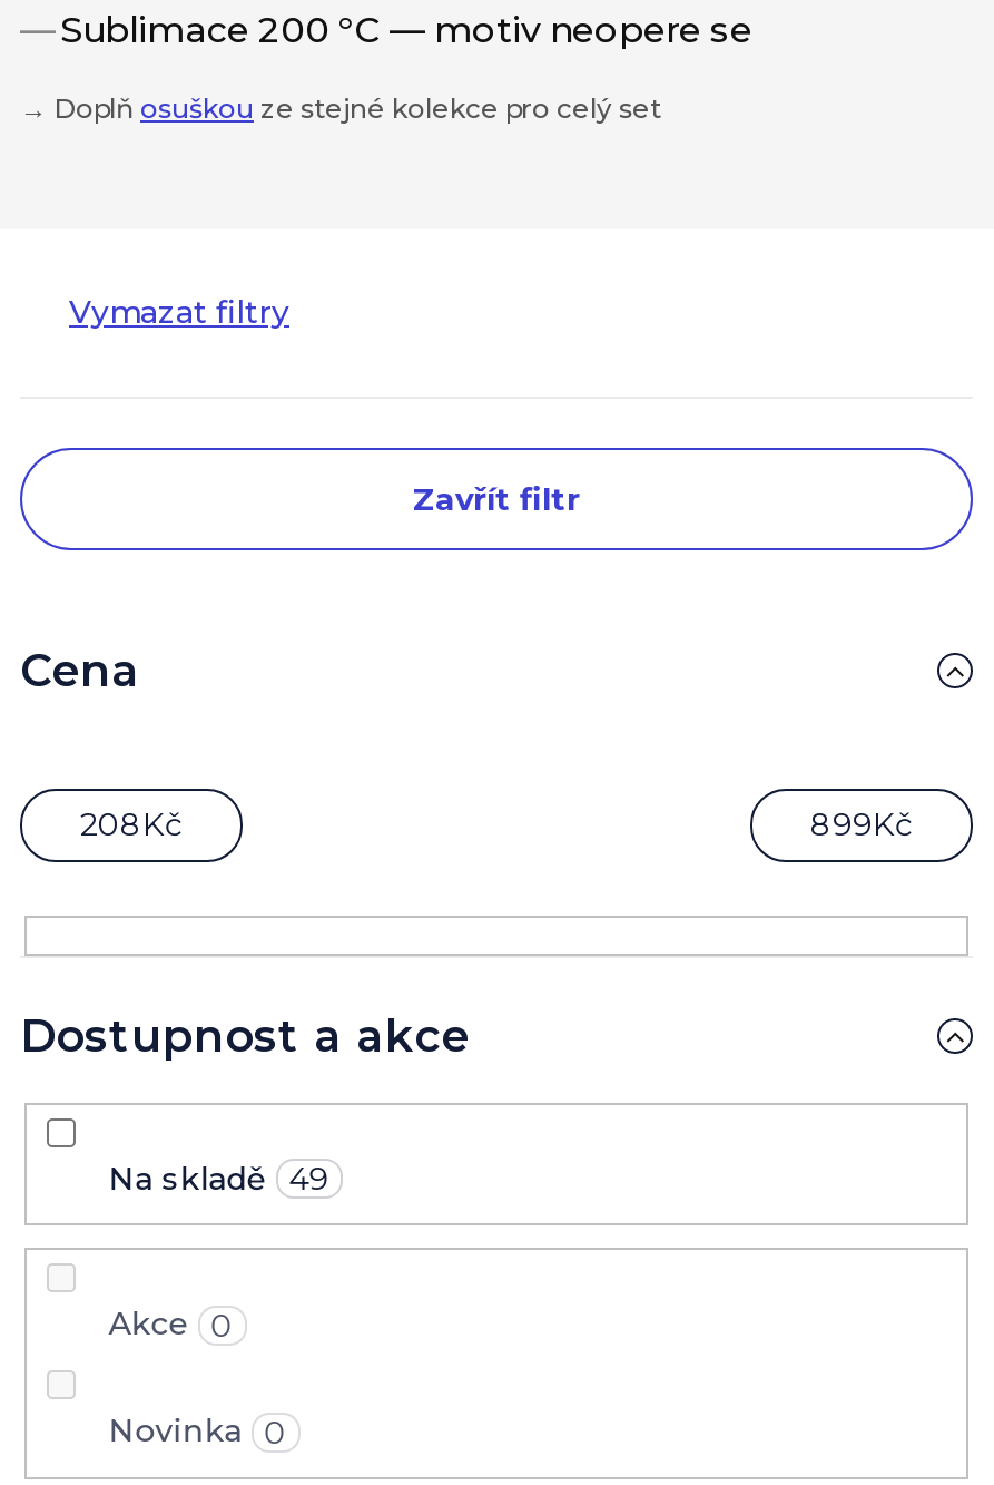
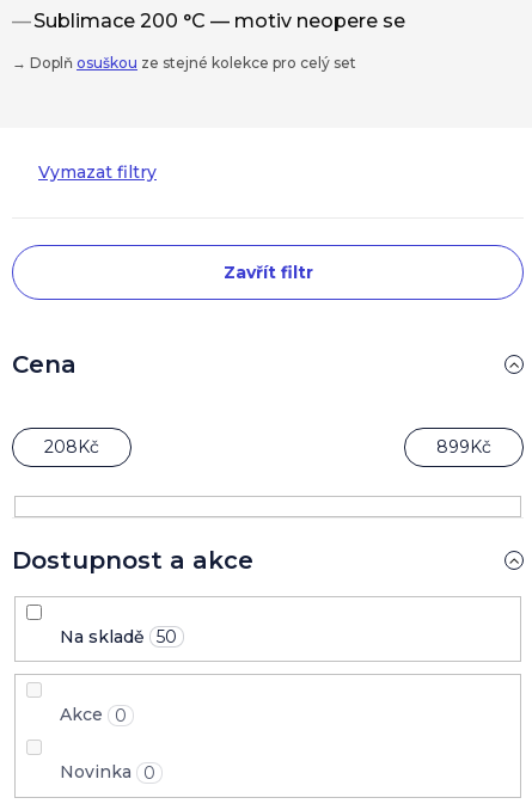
[109,1158,329,1199] Na skladě 49 -> [60,626,177,648] Na skladě 50

